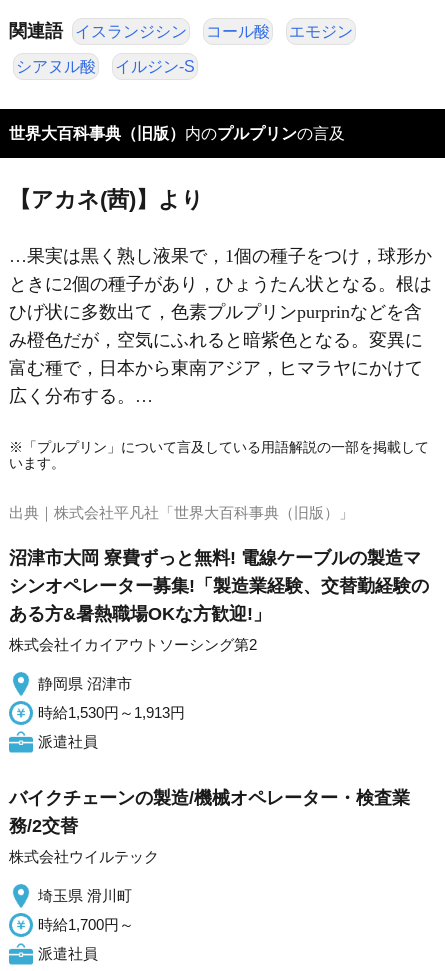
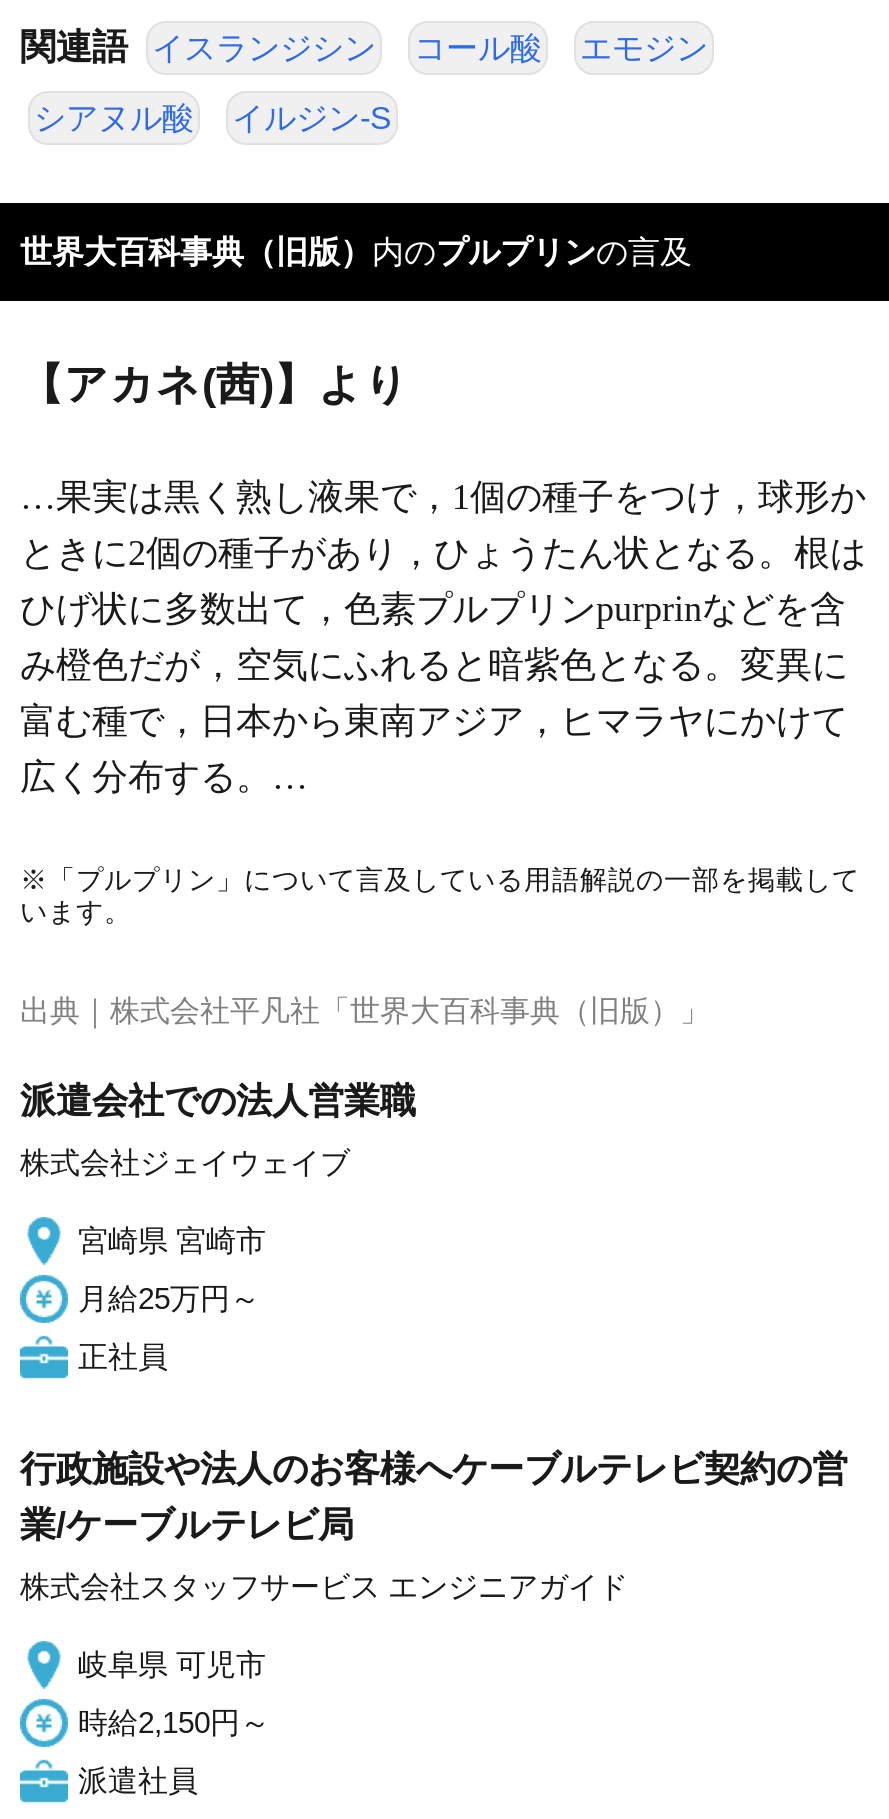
[9,548,429,624] 沼津市大岡 寮費ずっと無料! 電線ケーブルの製造マ | シンオペレーター募集!「製造業経験、交替勤経験の | ある方&暑熱職場OKな方歓迎!」 -> [20,1081,416,1121] 派遣会社での法人営業職
[9,636,257,653] 株式会社イカイアウトソーシング第2 -> [20,1145,350,1179] 株式会社ジェイウェイブ
[38,675,132,692] 静岡県 沼津市 -> [78,1223,266,1257] 宮崎県 宮崎市
[38,704,185,721] 時給1,530円～1,913円 -> [78,1281,260,1315] 月給25万円～
[38,733,98,750] 派遣社員 -> [78,1339,168,1373] 正社員
[9,788,410,836] バイクチェーンの製造/機械オペレーター・検査業 | 務/2交替 -> [20,1449,848,1545] 行政施設や法人のお客様へケーブルテレビ契約の営 | 業/ケーブルテレビ局
[9,848,159,865] 株式会社ウイルテック -> [20,1569,628,1603] 株式会社スタッフサービス エンジニアガイド
[38,887,132,904] 埼玉県 滑川町 -> [78,1647,266,1681] 岐阜県 可児市
[38,916,134,933] 時給1,700円～ -> [78,1705,270,1739] 時給2,150円～

